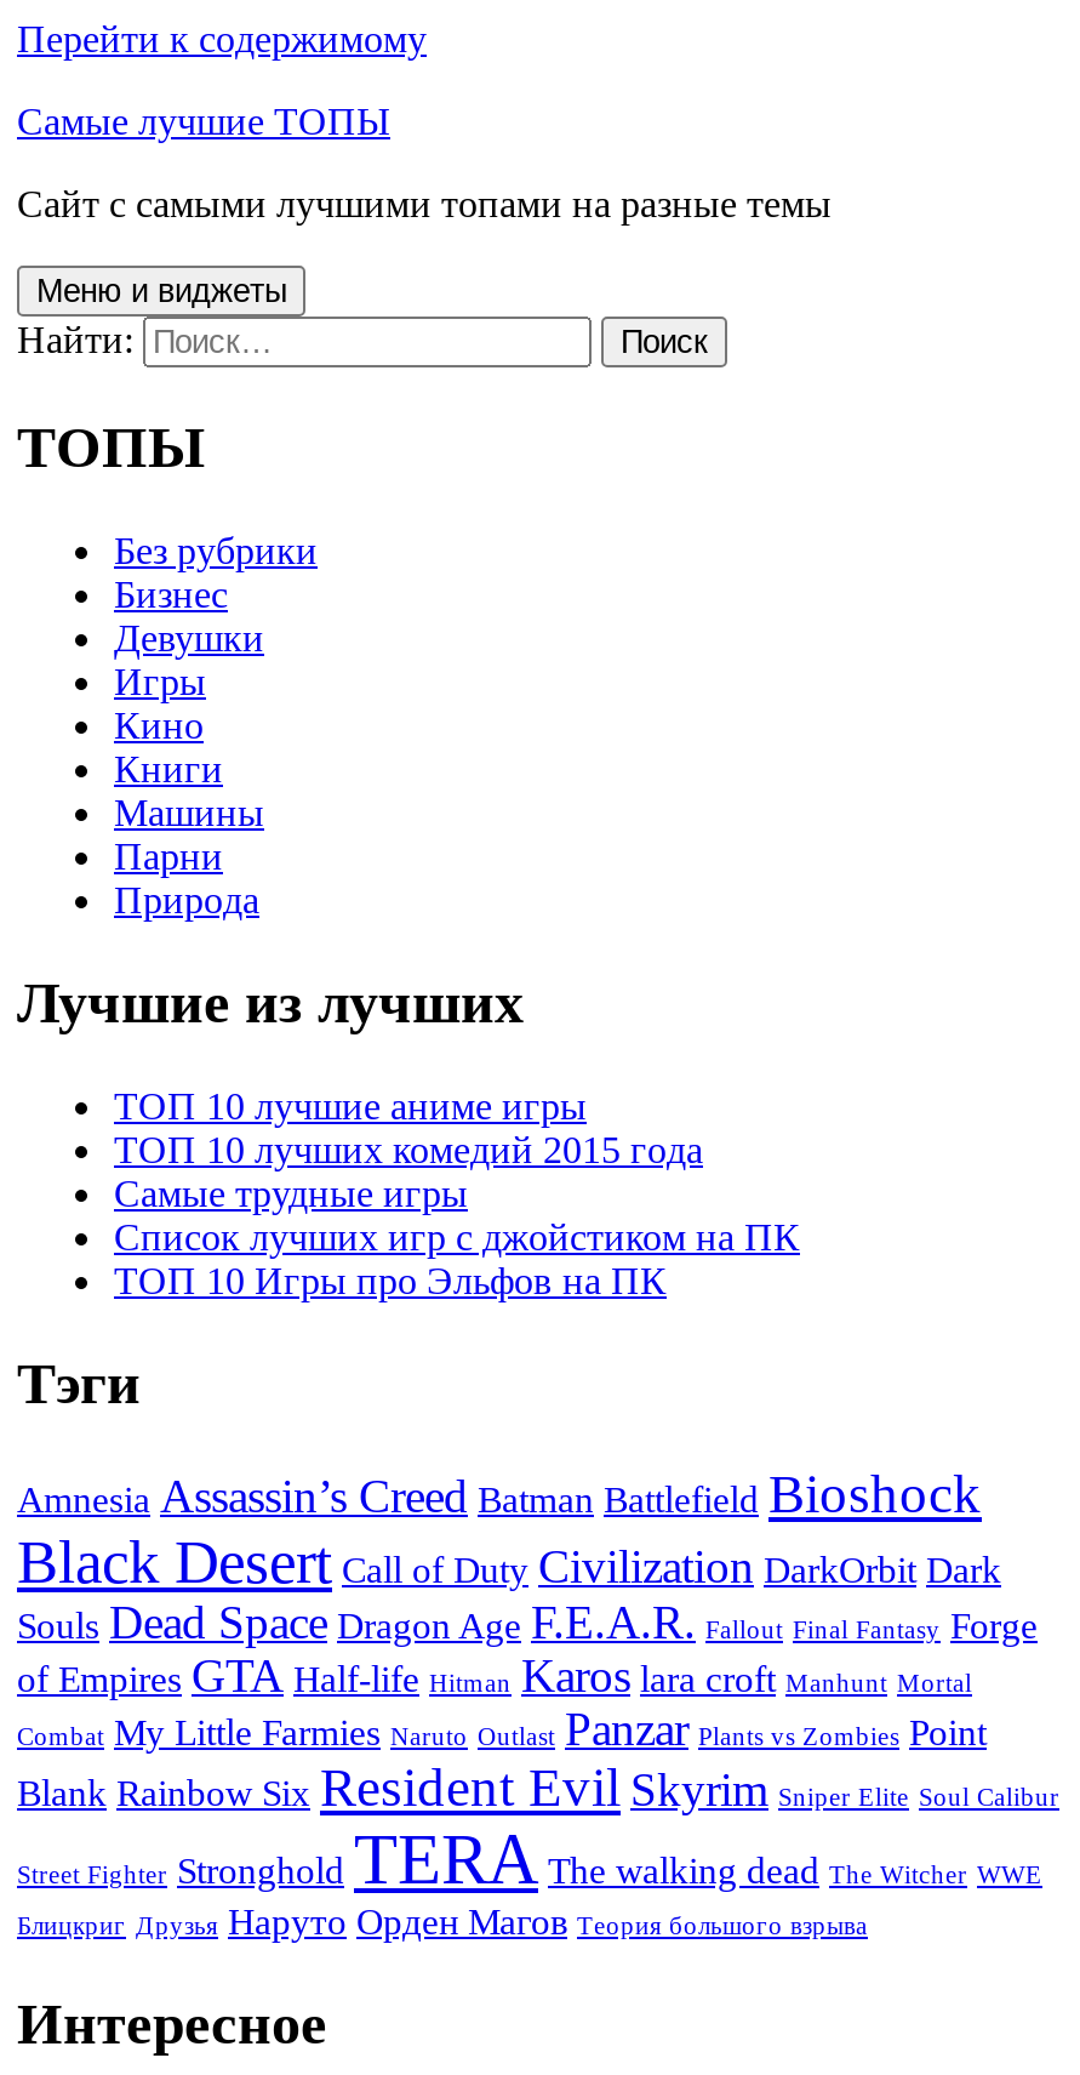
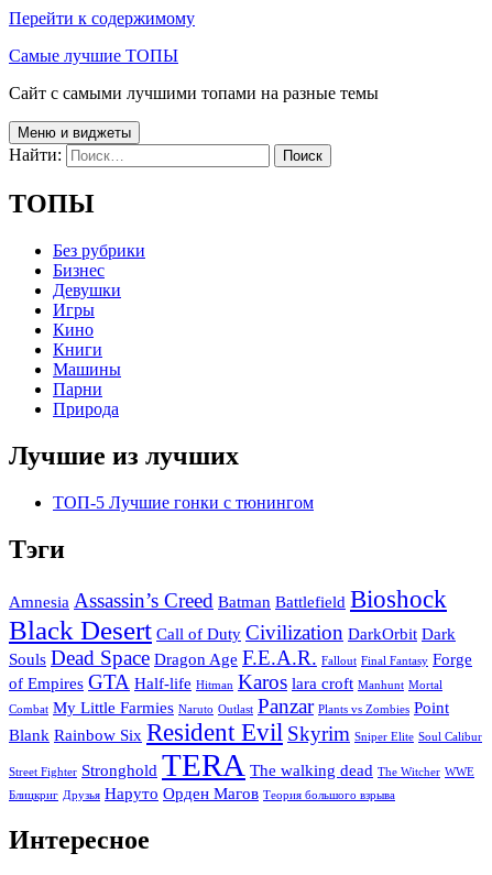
[114,1084,800,1300] ТОП 10 лучшие аниме игры | ТОП 10 лучших комедий 2015 года | Самые трудные игры | Список лучших игр с джойстиком на ПК | ТОП 10 Игры про Эльфов на ПК -> [53,493,314,511] ТОП-5 Лучшие гонки с тюнингом

